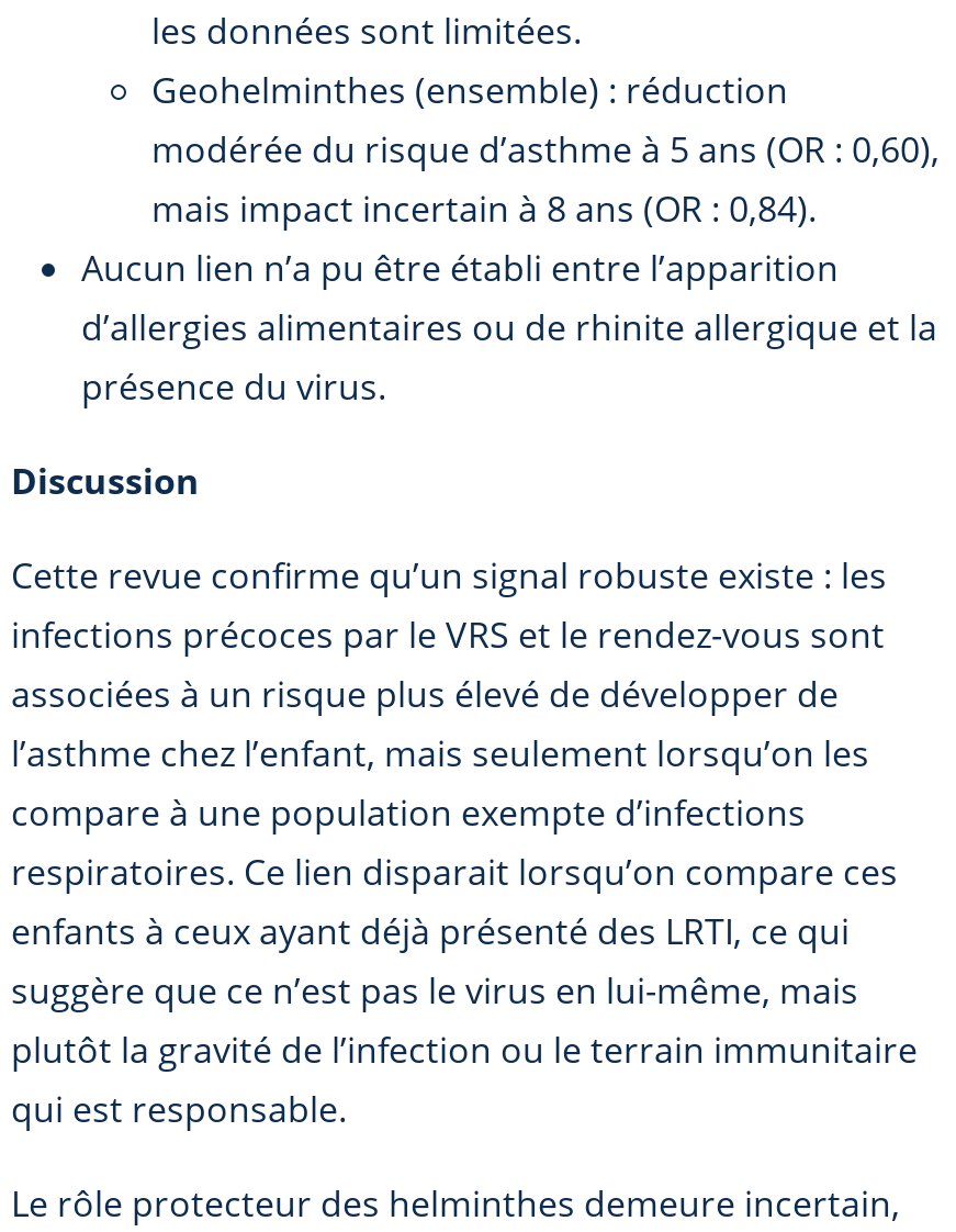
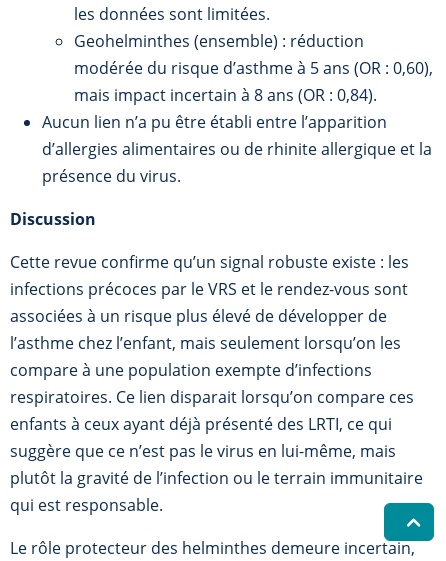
none -> [383,502,435,542] [image]

